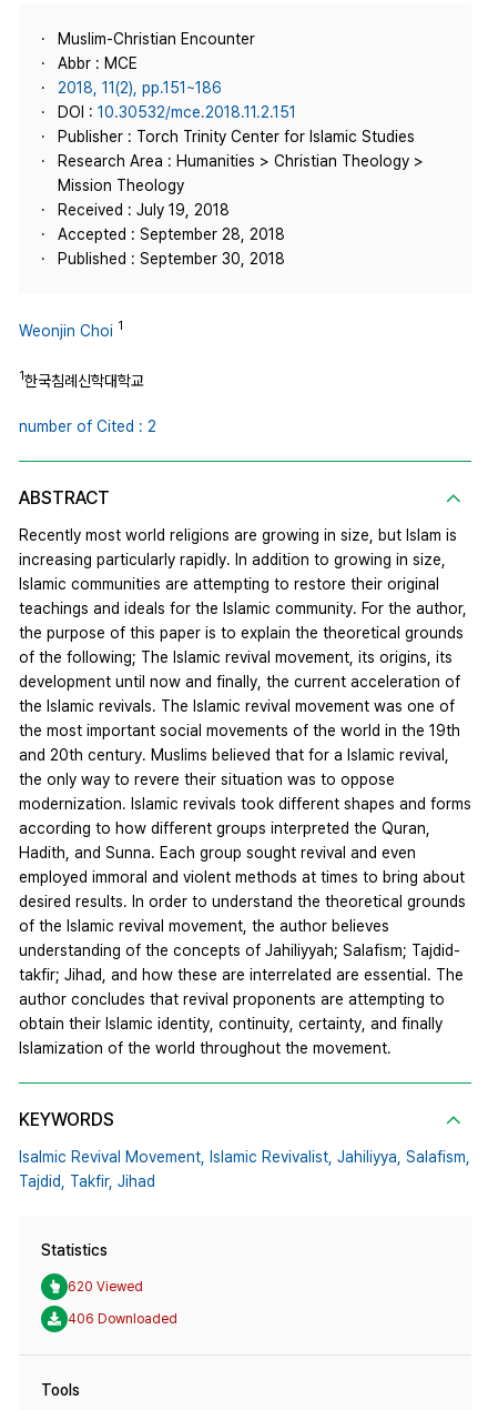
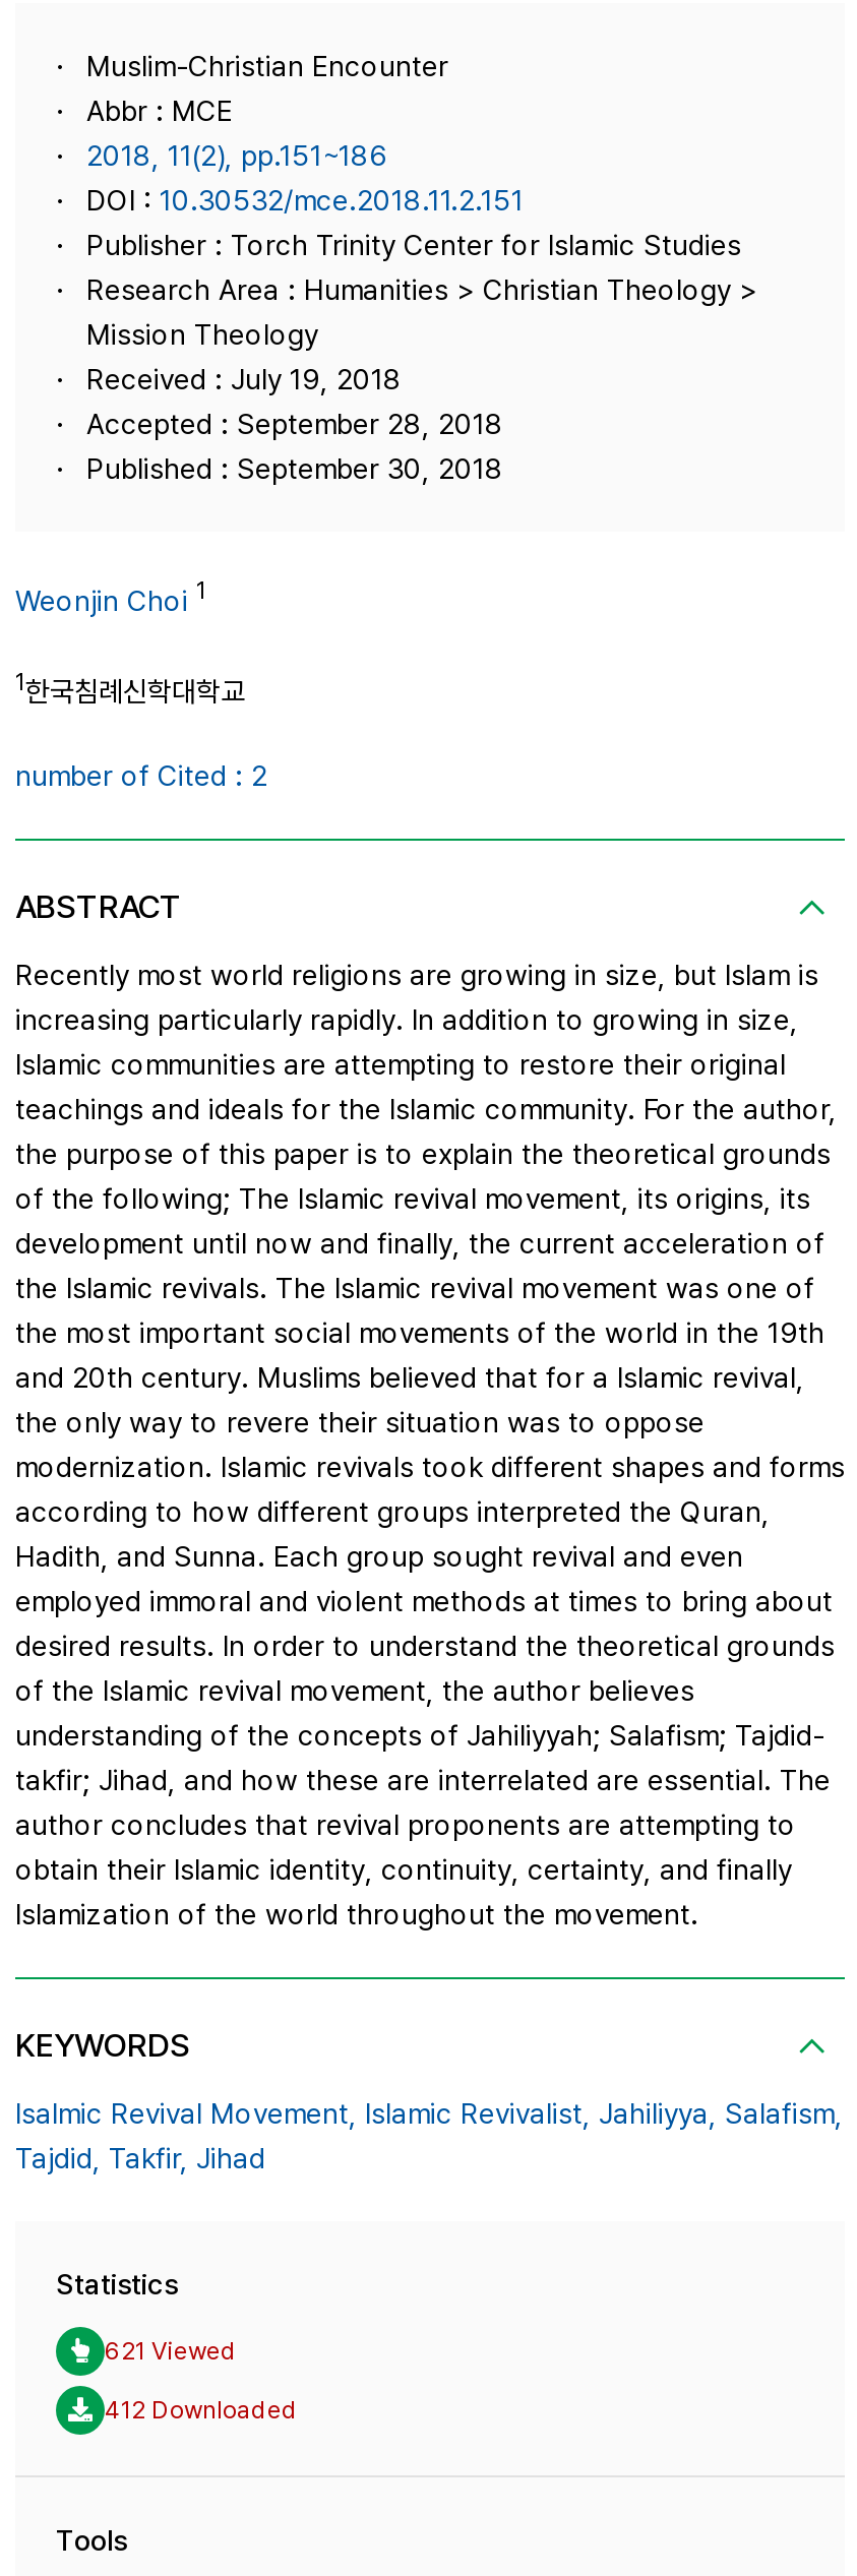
[68,1279,143,1294] 620 Viewed -> [105,2337,237,2365] 621 Viewed
[68,1311,177,1327] 406 Downloaded -> [105,2396,298,2424] 412 Downloaded

